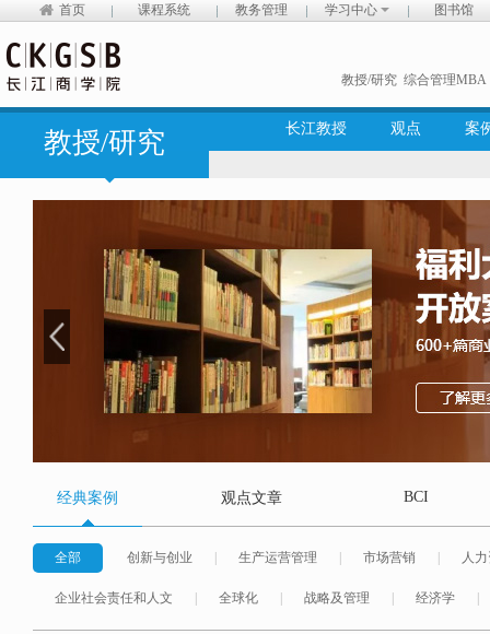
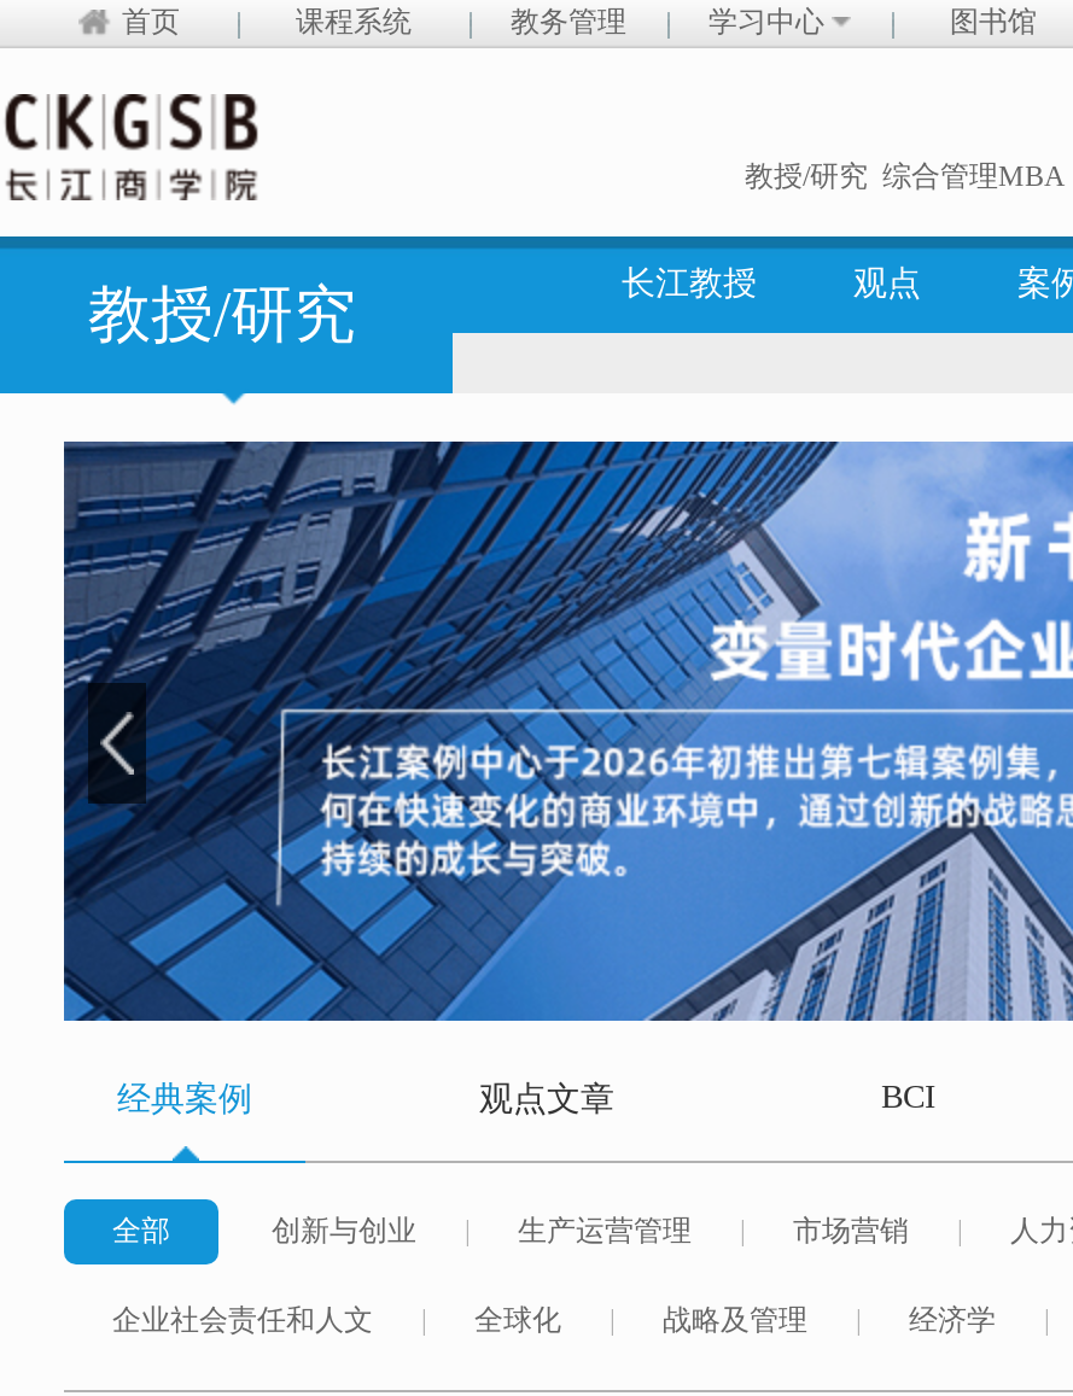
[32,199,487,463] [image] -> [62,439,1066,1023] [image]

